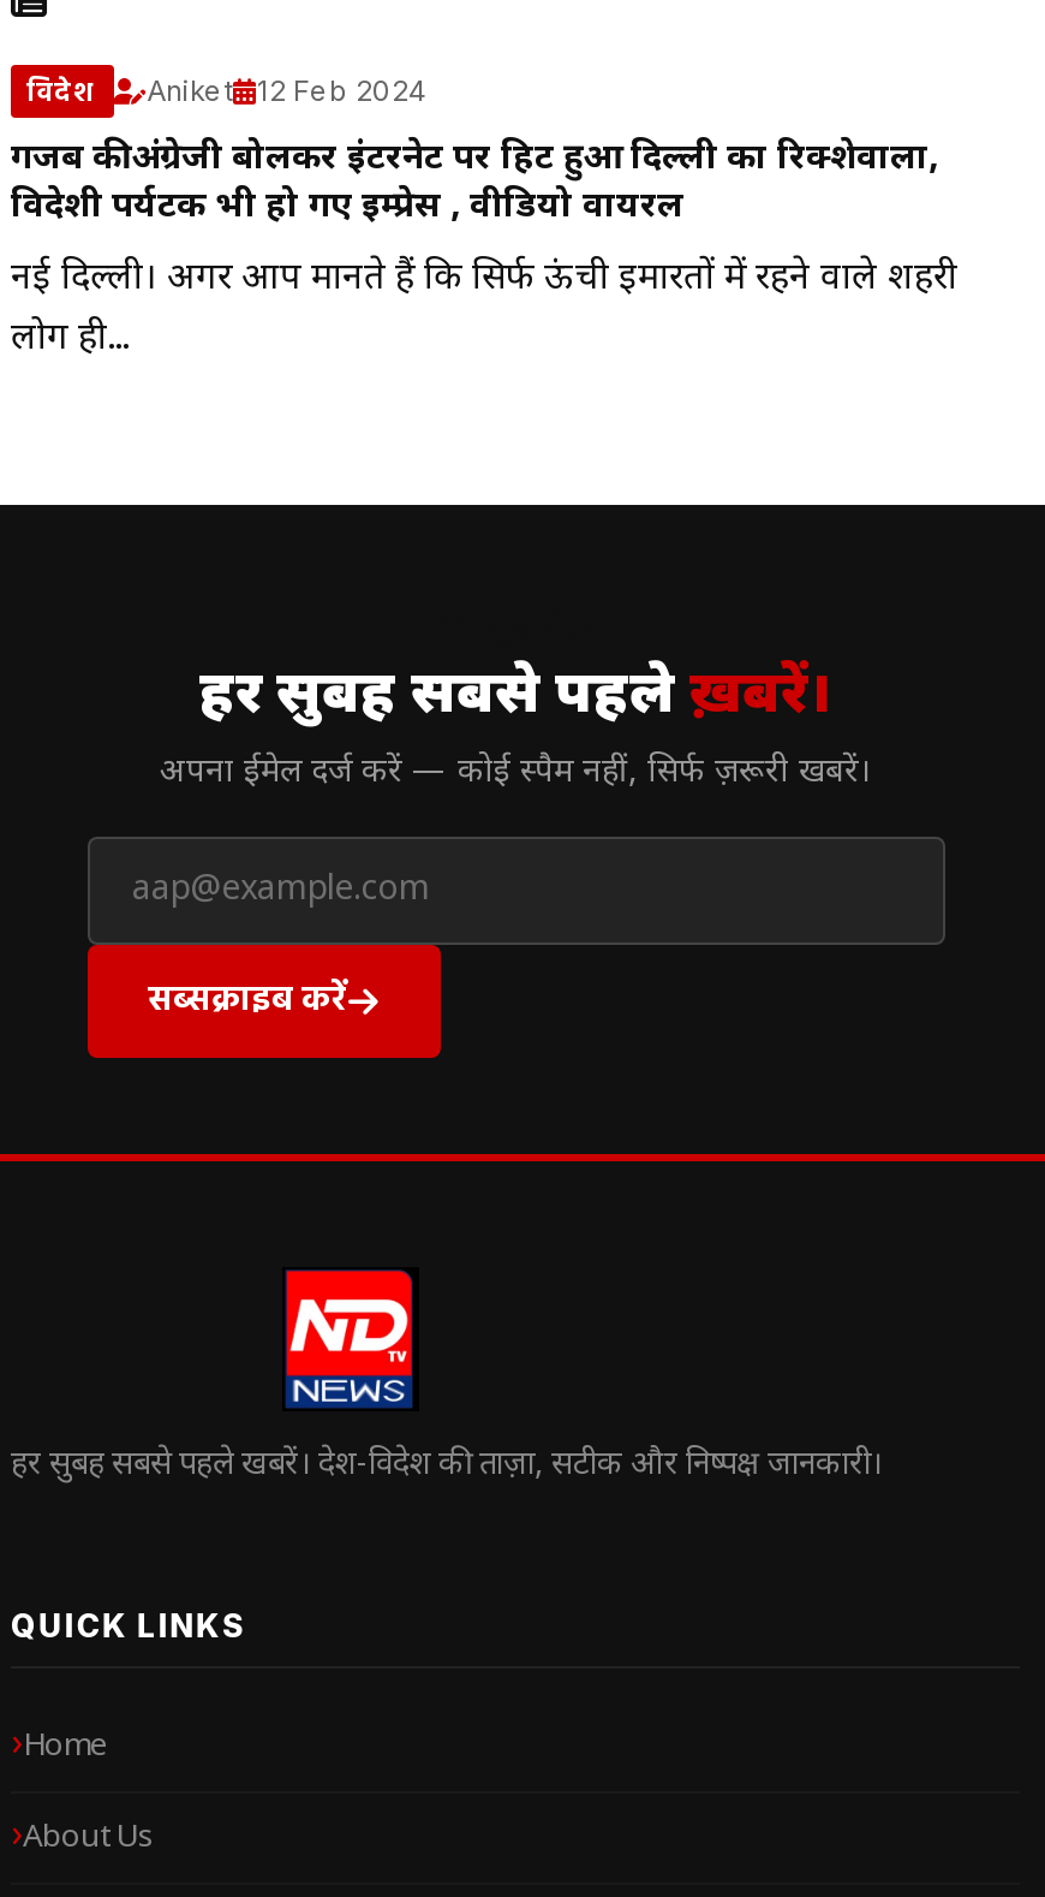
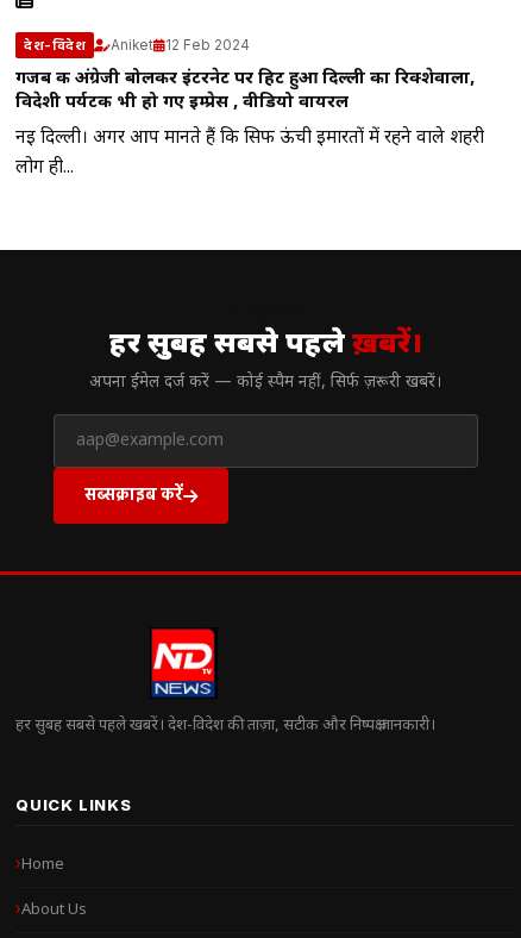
[28,75,96,108] विदेश -> [24,37,86,54] देश-विदेश

